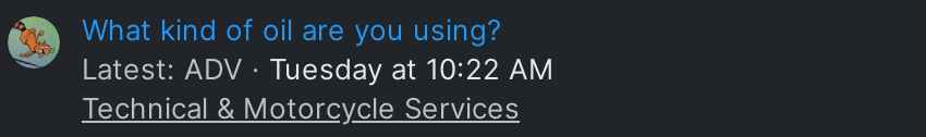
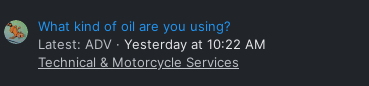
[269,52,555,87] Tuesday at 10:22 AM -> [124,36,266,52] Yesterday at 10:22 AM

